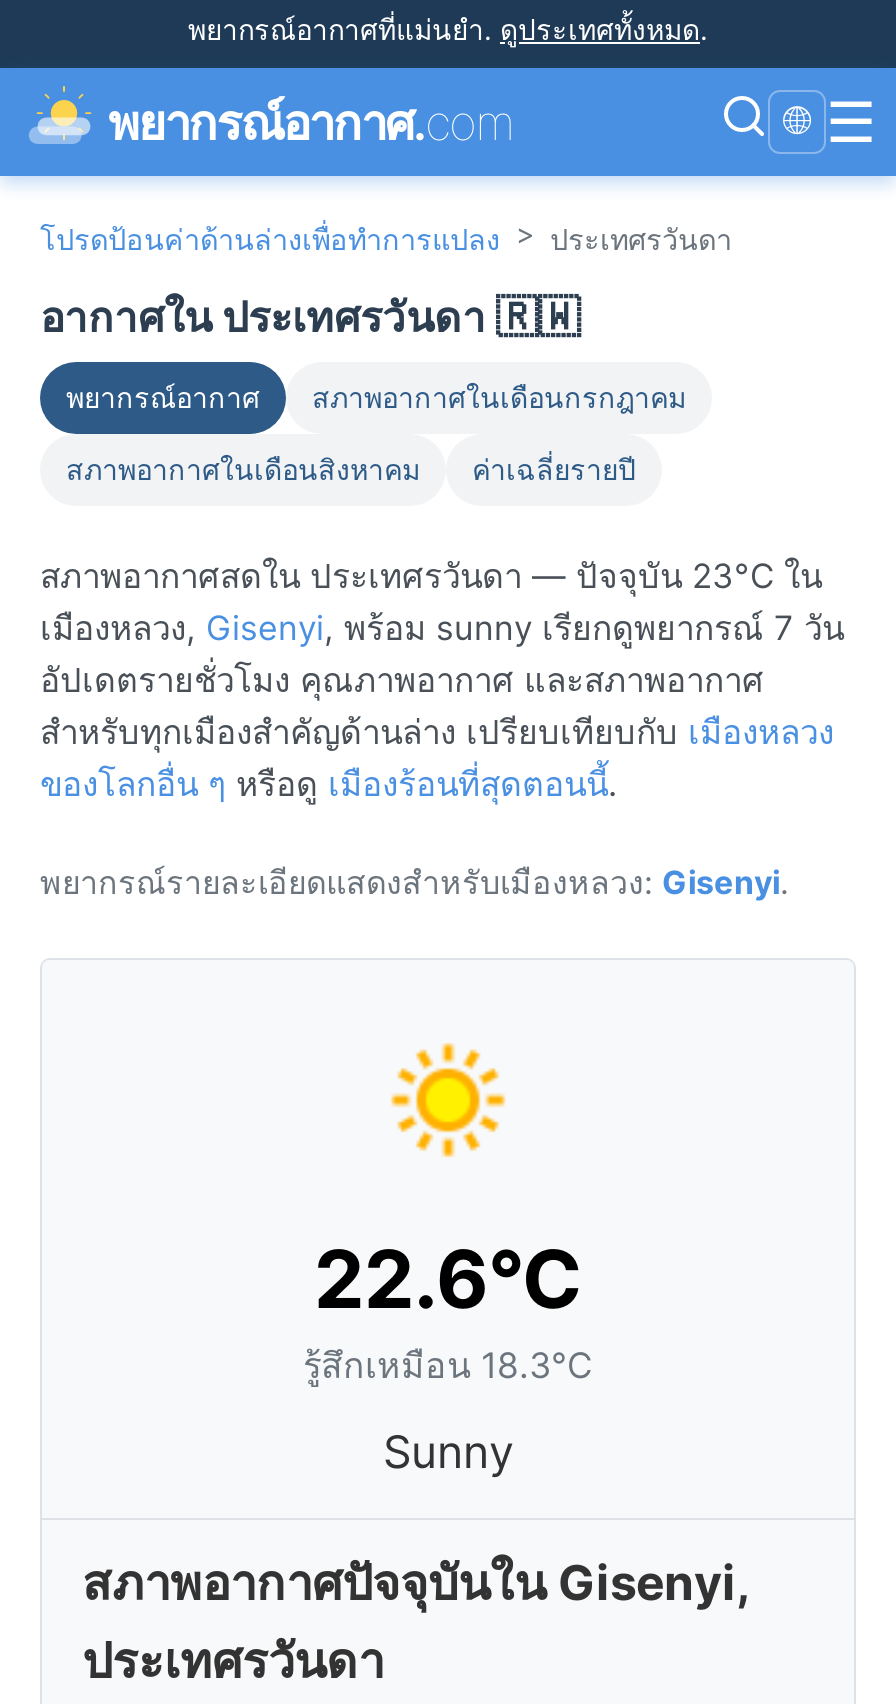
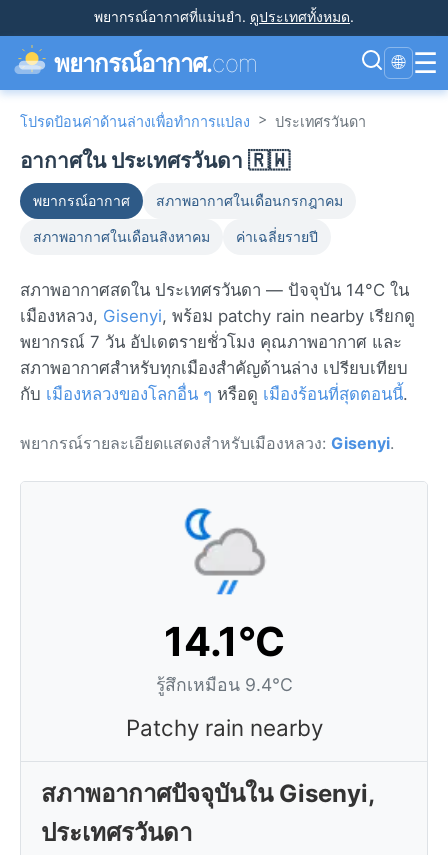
[40,556,844,804] สภาพอากาศสดใน ประเทศรวันดา — ปัจจุบัน 23°C ใน | เมืองหลวง, Gisenyi, พร้อม sunny เรียกดูพยากรณ์ 7 วัน | อัปเดตรายชั่วโมง คุณภาพอากาศ และสภาพอากาศ | สำหรับทุกเมืองสำคัญด้านล่าง เปรียบเทียบกับเมืองหลวง | ของโลกอื่น ๆหรือดูเมืองร้อนที่สุดตอนนี้. -> [20,280,415,404] สภาพอากาศสดใน ประเทศรวันดา — ปัจจุบัน 14°C ใน | เมืองหลวง, Gisenyi, พร้อม patchy rain nearby เรียกดู | พยากรณ์ 7 วัน อัปเดตรายชั่วโมง คุณภาพอากาศ และ | สภาพอากาศสำหรับทุกเมืองสำคัญด้านล่าง เปรียบเทียบ | กับเมืองหลวงของโลกอื่น ๆหรือดูเมืองร้อนที่สุดตอนนี้.
[303,1012,593,1386] [image] | 22.6°C | รู้สึกเหมือน 18.3°C -> [155,507,292,695] [image] | 14.1°C | รู้สึกเหมือน 9.4°C
[383,1424,513,1478] Sunny -> [125,714,322,741] Patchy rain nearby

